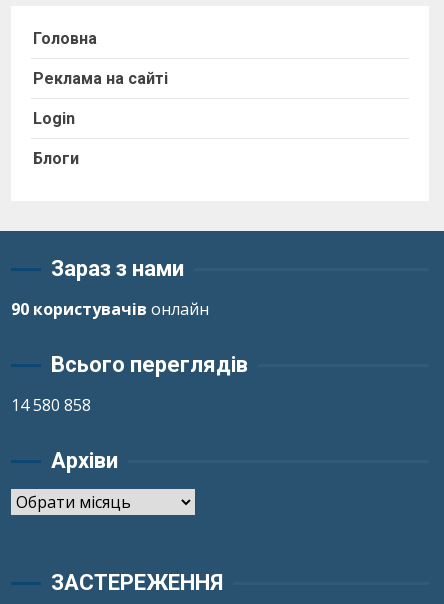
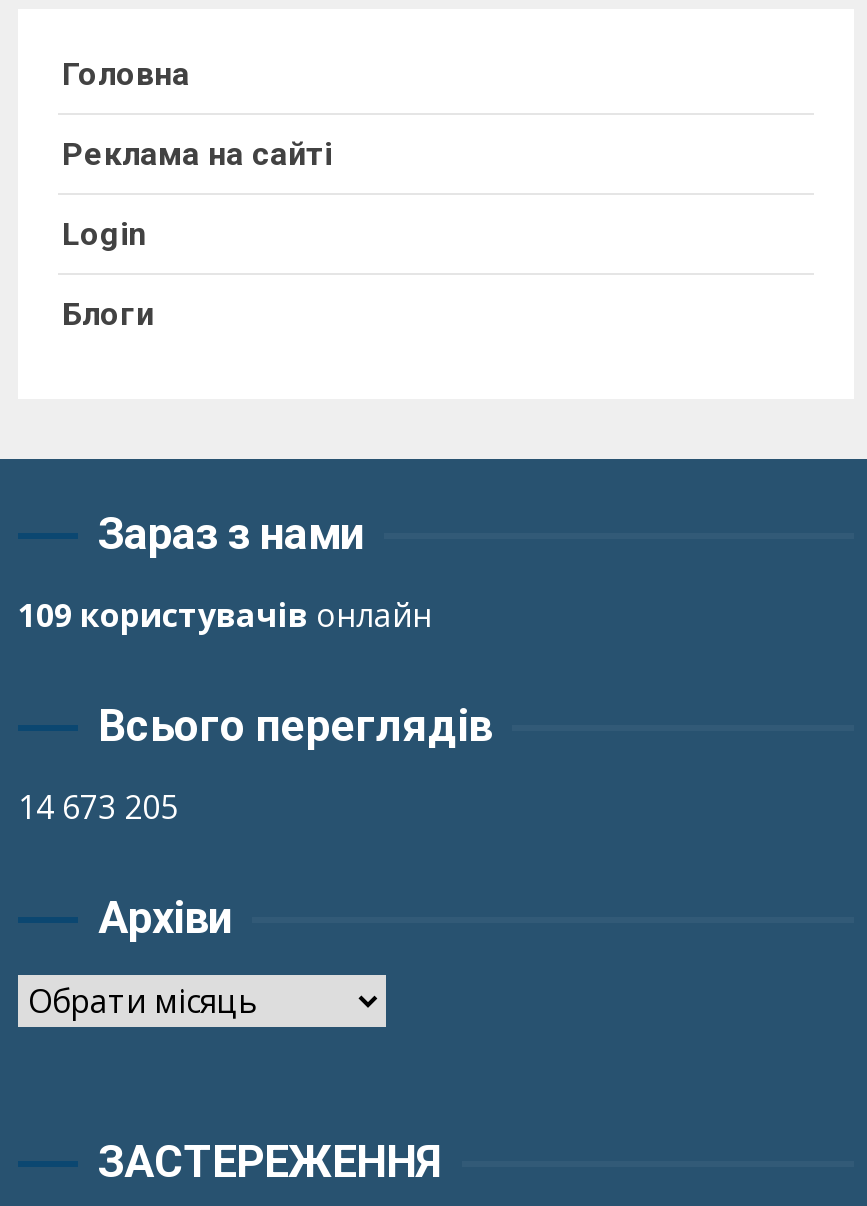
[11,298,209,320] 90 користувачів онлайн -> [18,593,432,637] 109 користувачів онлайн
[11,394,91,416] 14 580 858 -> [18,785,178,829] 14 673 205

